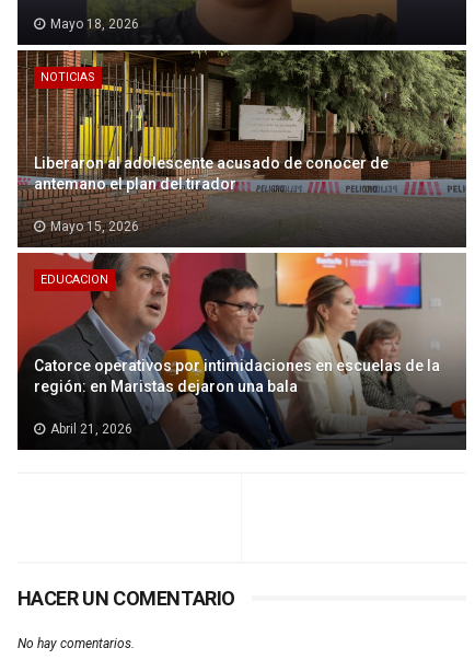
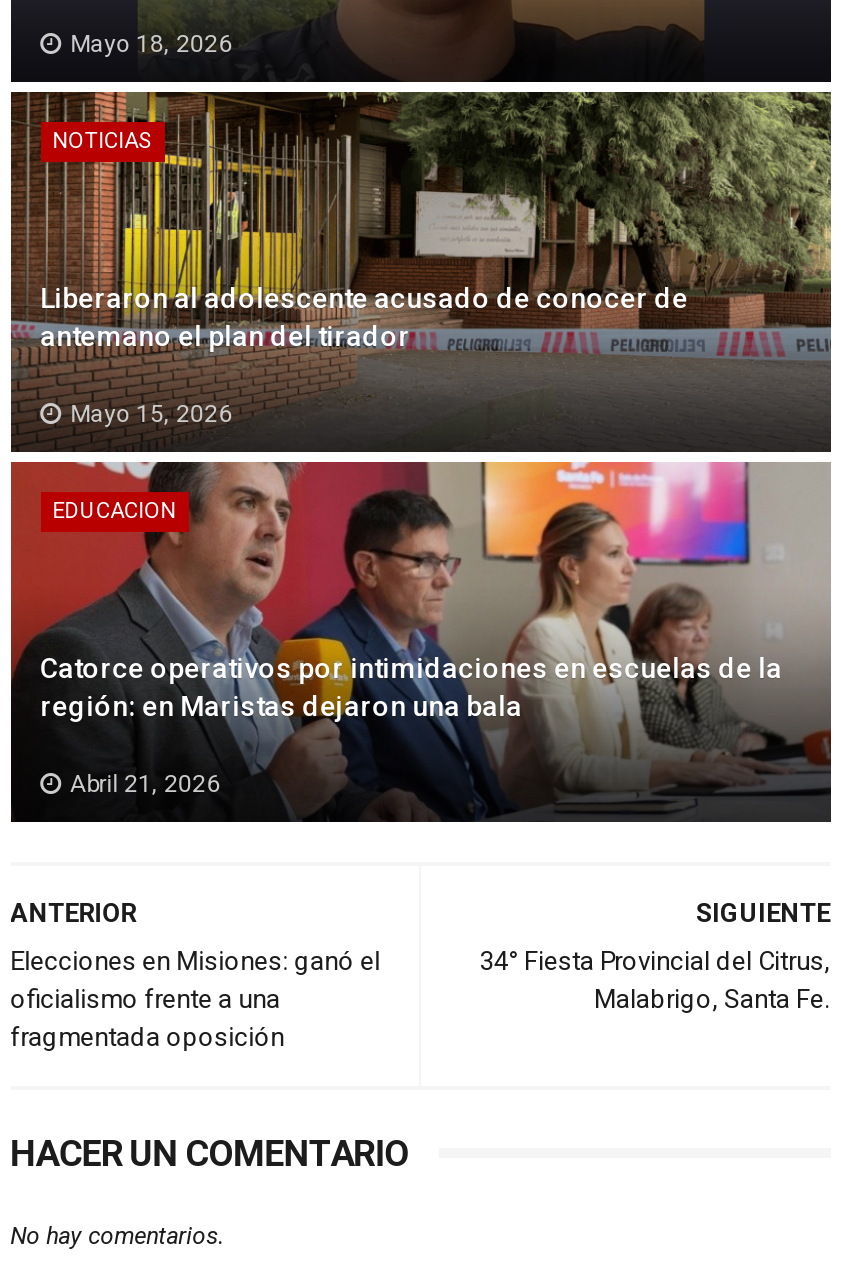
none -> [10,899,380,1053] ANTERIOR | Elecciones en Misiones: ganó el | oficialismo frente a una | fragmentada oposición
none -> [480,899,830,1015] SIGUIENTE | 34° Fiesta Provincial del Citrus, | Malabrigo, Santa Fe.

